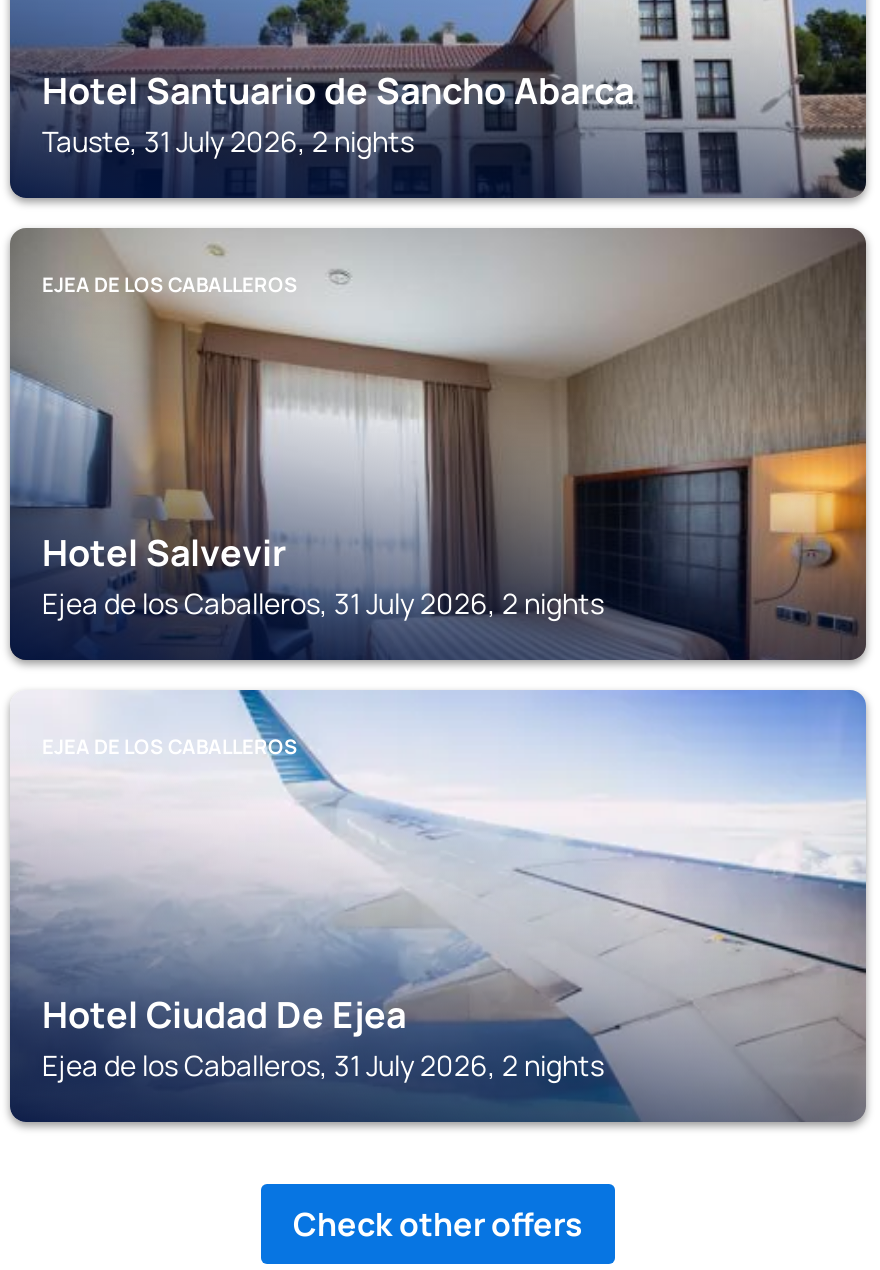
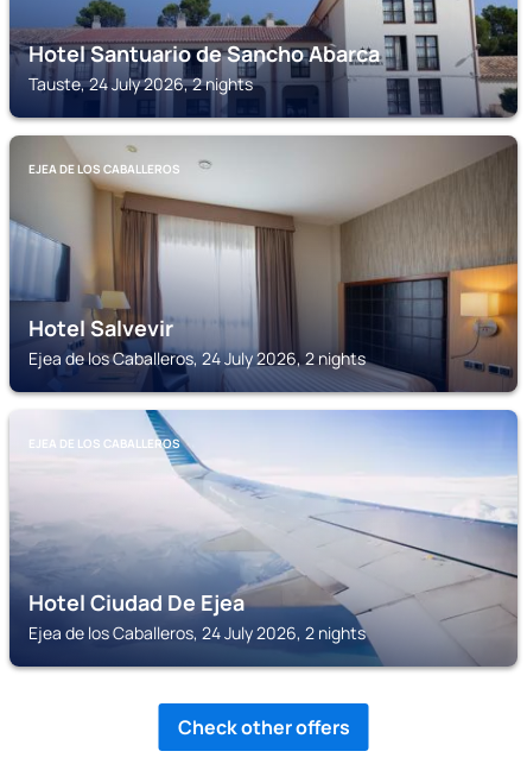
[42,122,414,160] Tauste, 31 July 2026, 2 nights -> [28,72,253,95] Tauste, 24 July 2026, 2 nights
[42,584,604,622] Ejea de los Caballeros, 31 July 2026, 2 nights -> [28,347,366,370] Ejea de los Caballeros, 24 July 2026, 2 nights
[42,1046,604,1084] Ejea de los Caballeros, 31 July 2026, 2 nights -> [28,621,366,644] Ejea de los Caballeros, 24 July 2026, 2 nights

